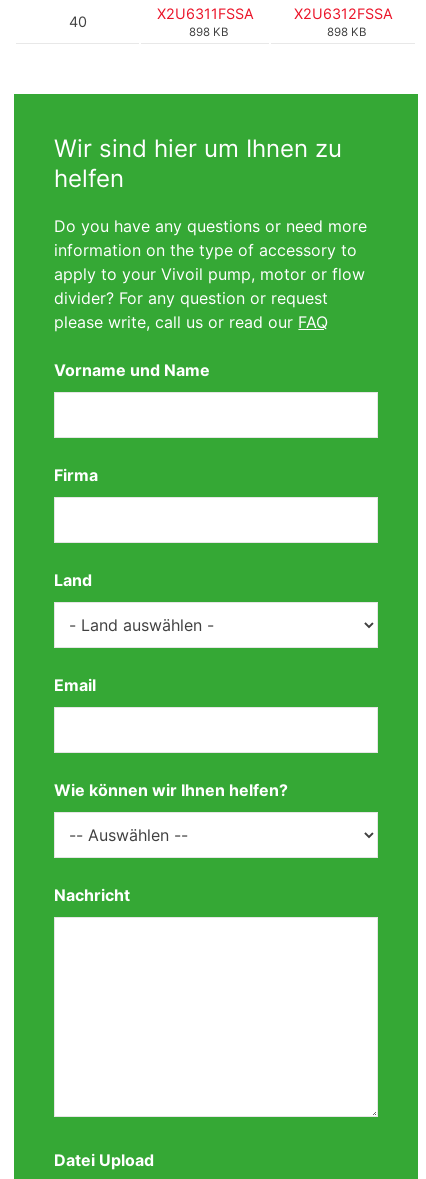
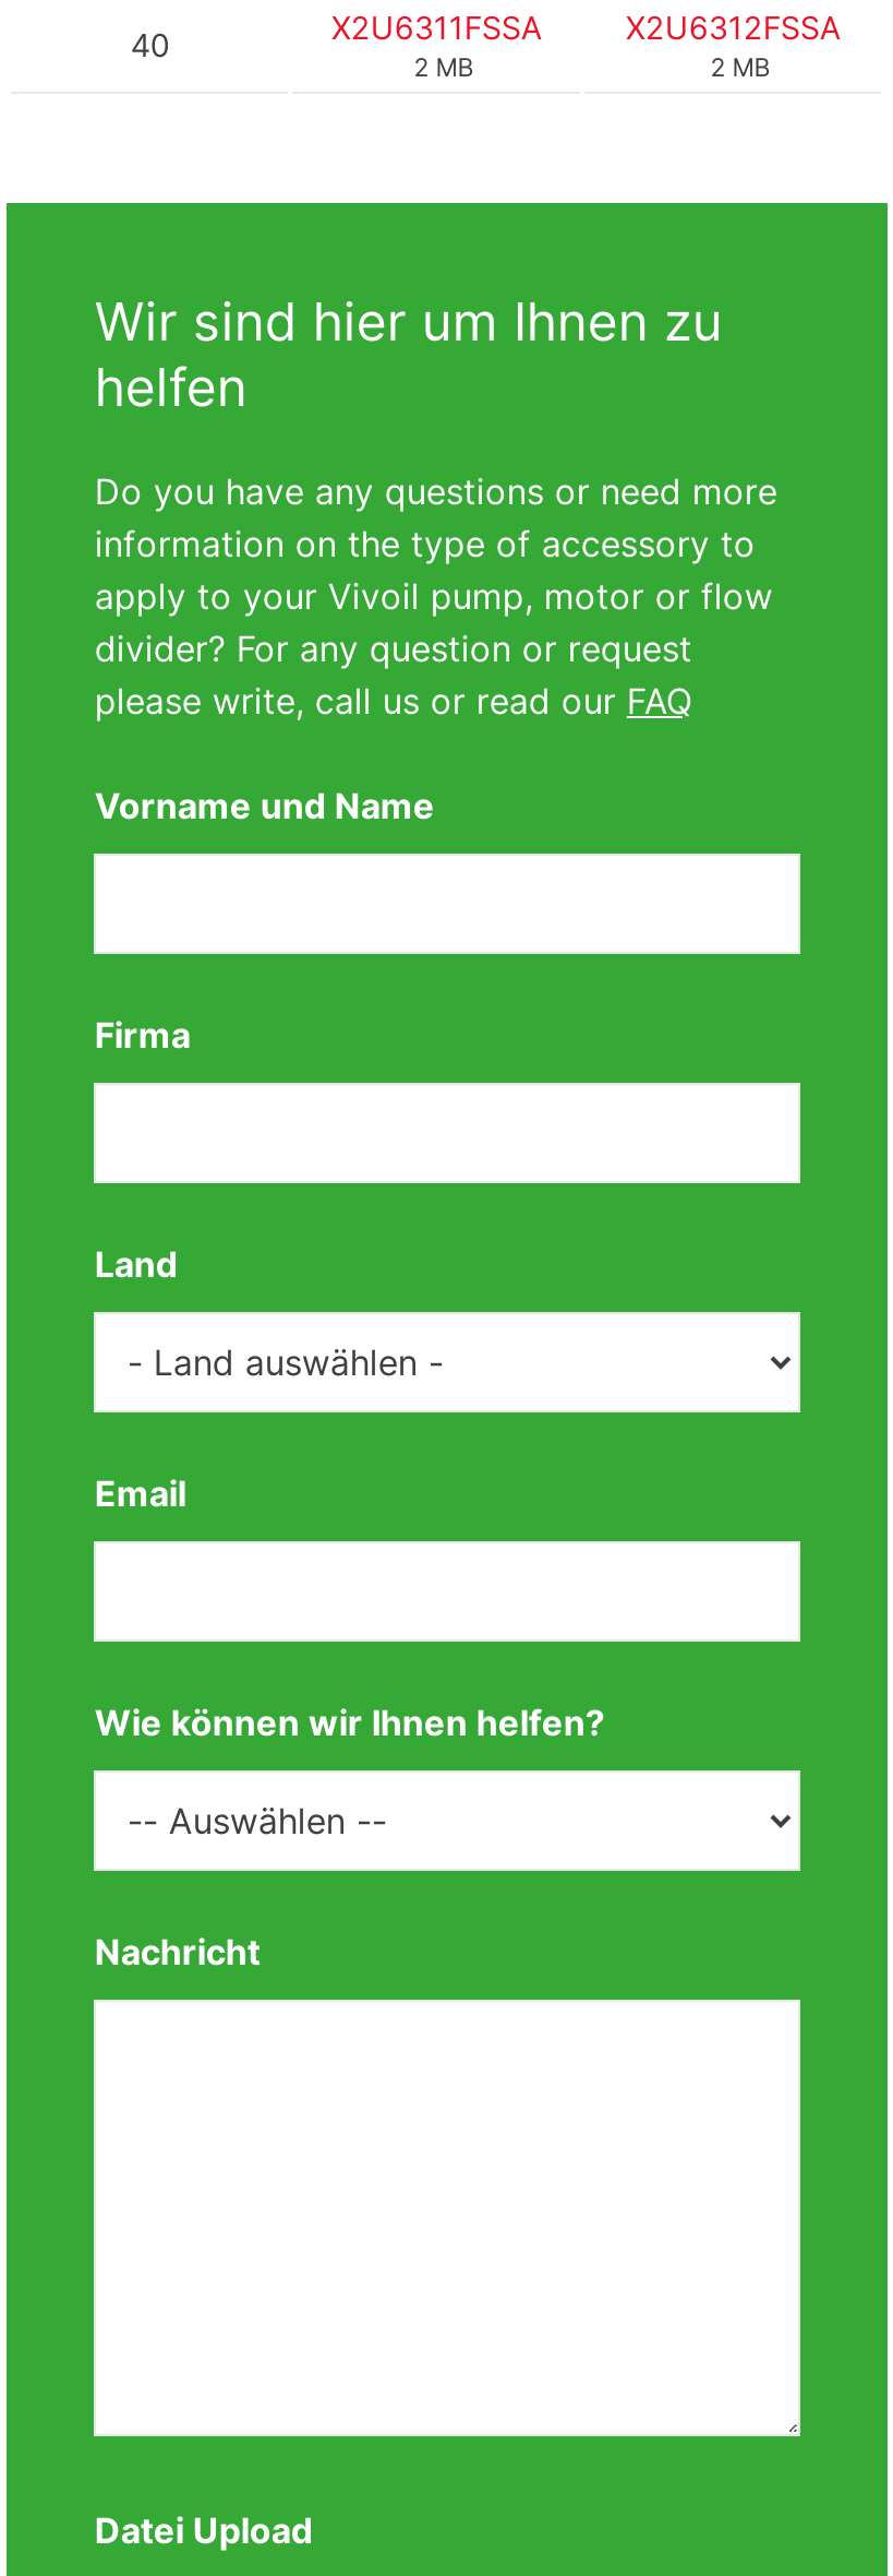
[189,25,228,39] 898 KB -> [414,53,473,83] 2 MB
[327,25,366,39] 898 KB -> [710,53,769,83] 2 MB

